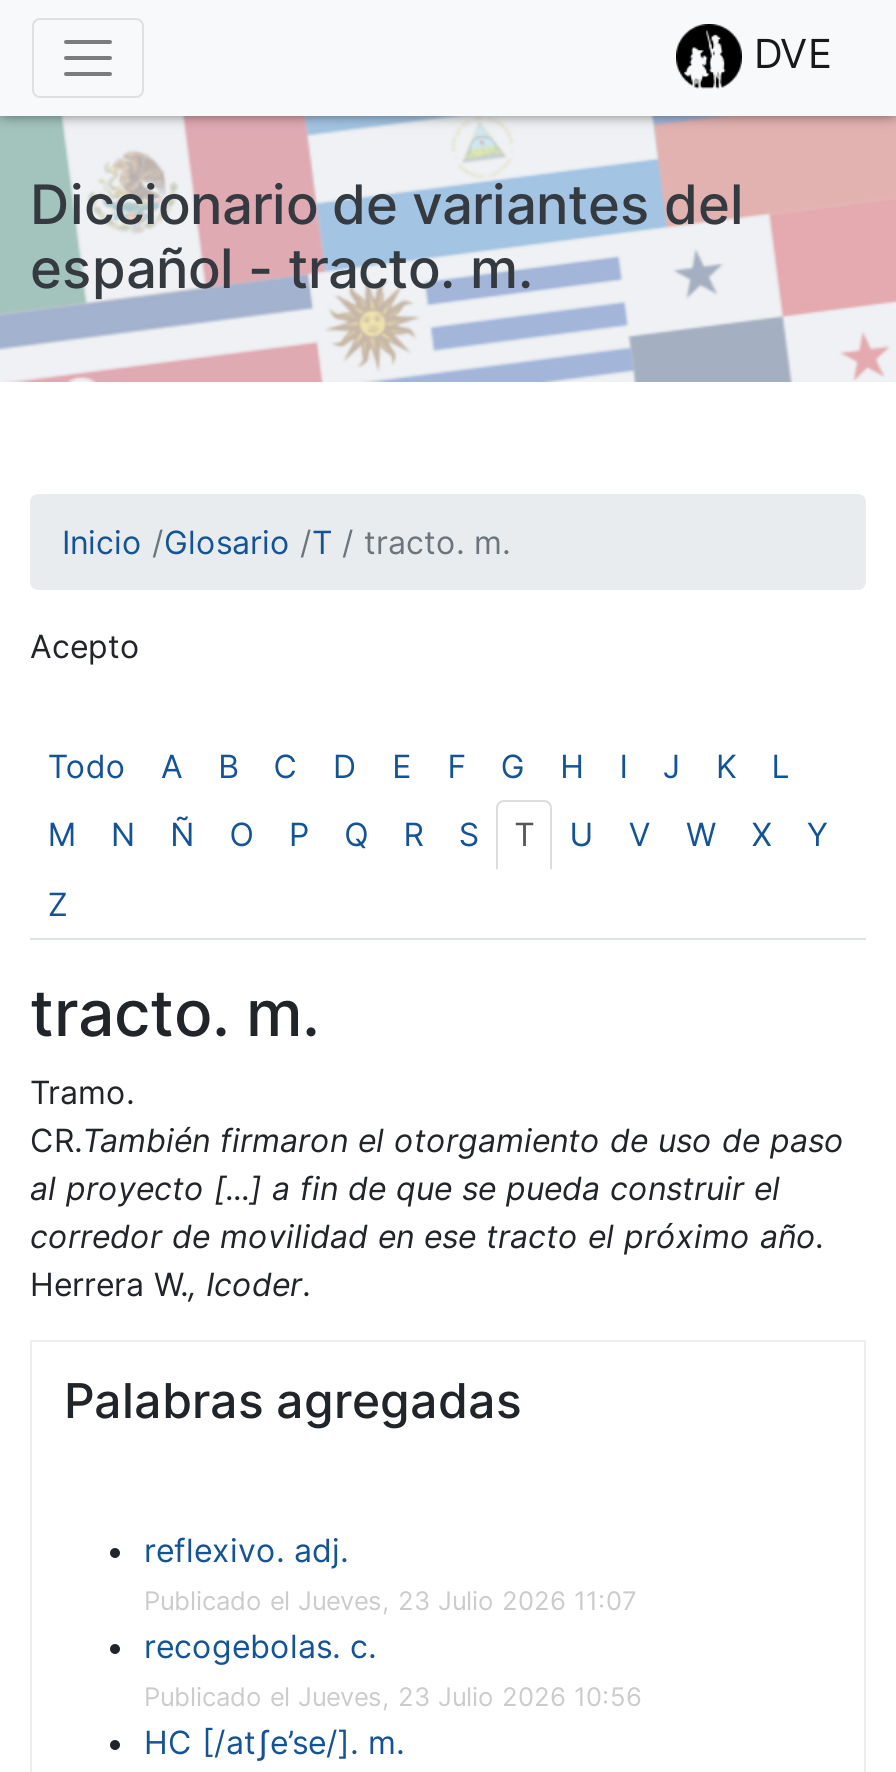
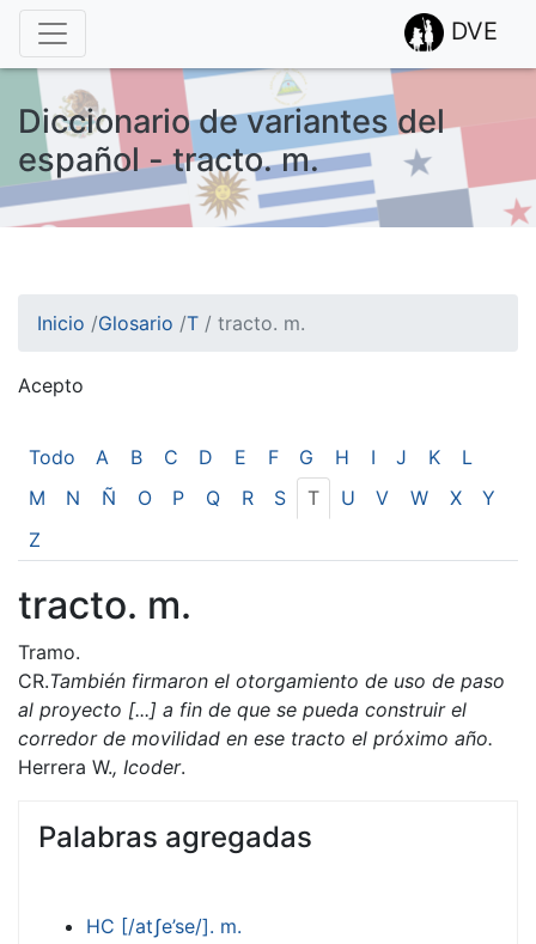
[144,1530,642,1712] reflexivo. adj. | Publicado el Jueves, 23 Julio 2026 11:07 | recogebolas. c. | Publicado el Jueves, 23 Julio 2026 10:56 -> none

